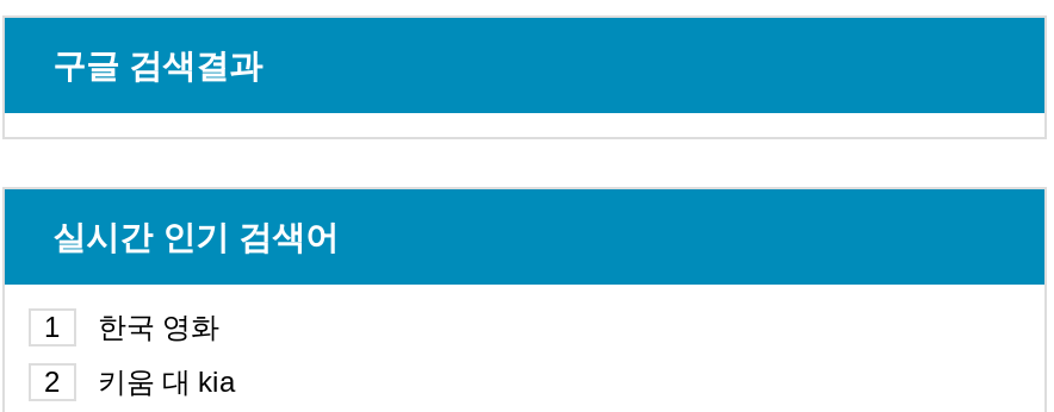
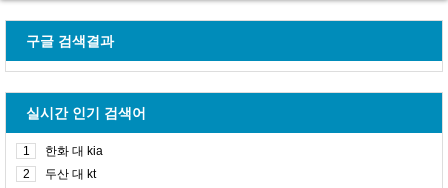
[98,311,219,344] 한국 영화 -> [45,144,103,158] 한화 대 kia
[98,366,236,399] 키움 대 kia -> [45,167,96,181] 두산 대 kt

